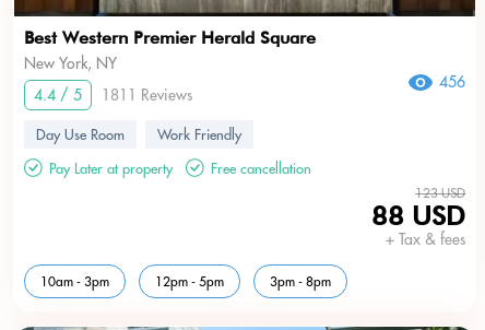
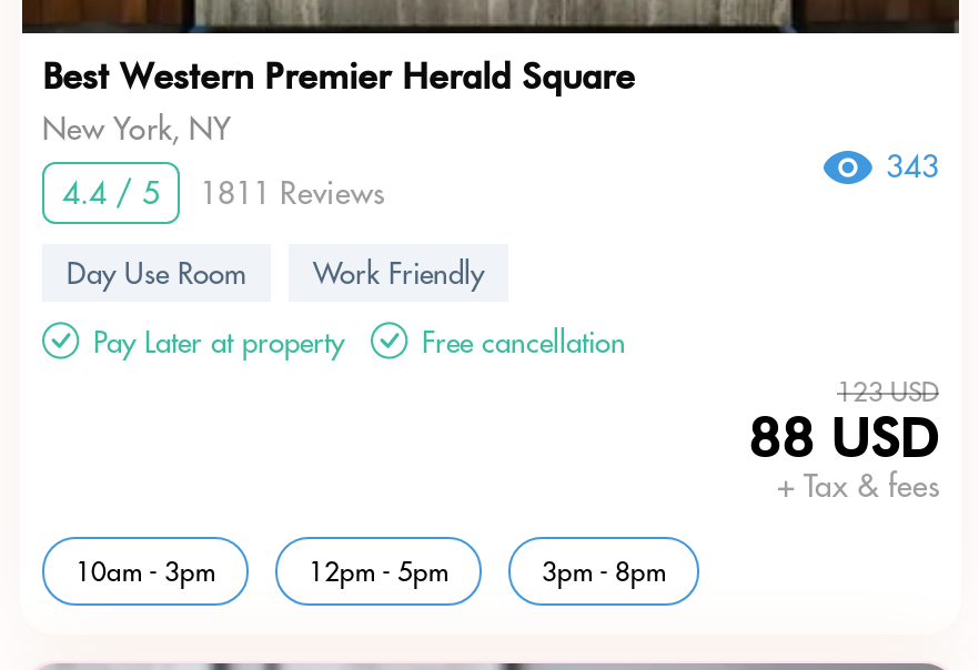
[439,72,465,92] 456 -> [886,146,939,186] 343

